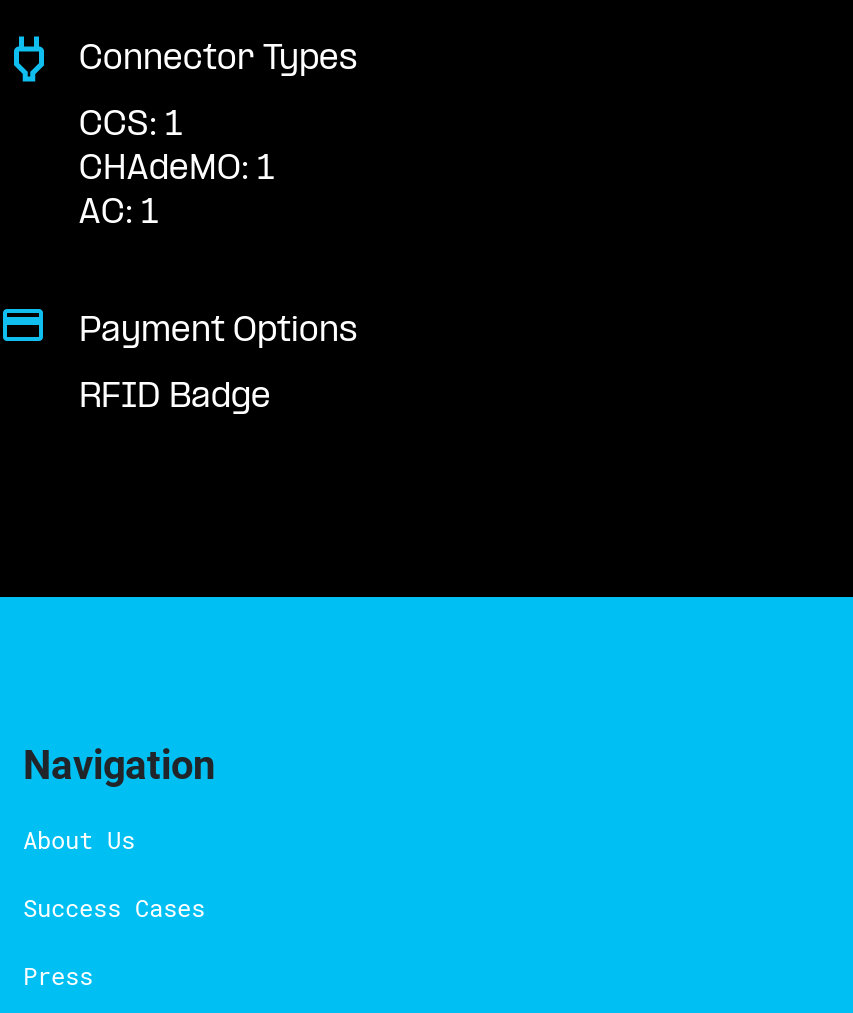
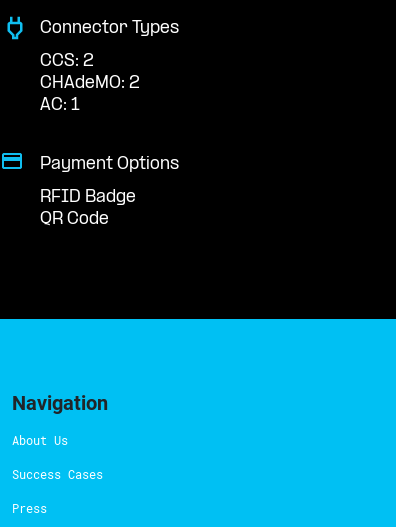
[79,106,181,144] CCS: 1 -> [40,52,94,71] CCS: 2
[79,150,273,188] CHAdeMO: 1 -> [40,74,140,93] CHAdeMO: 2
none -> [40,210,109,229] QR Code

